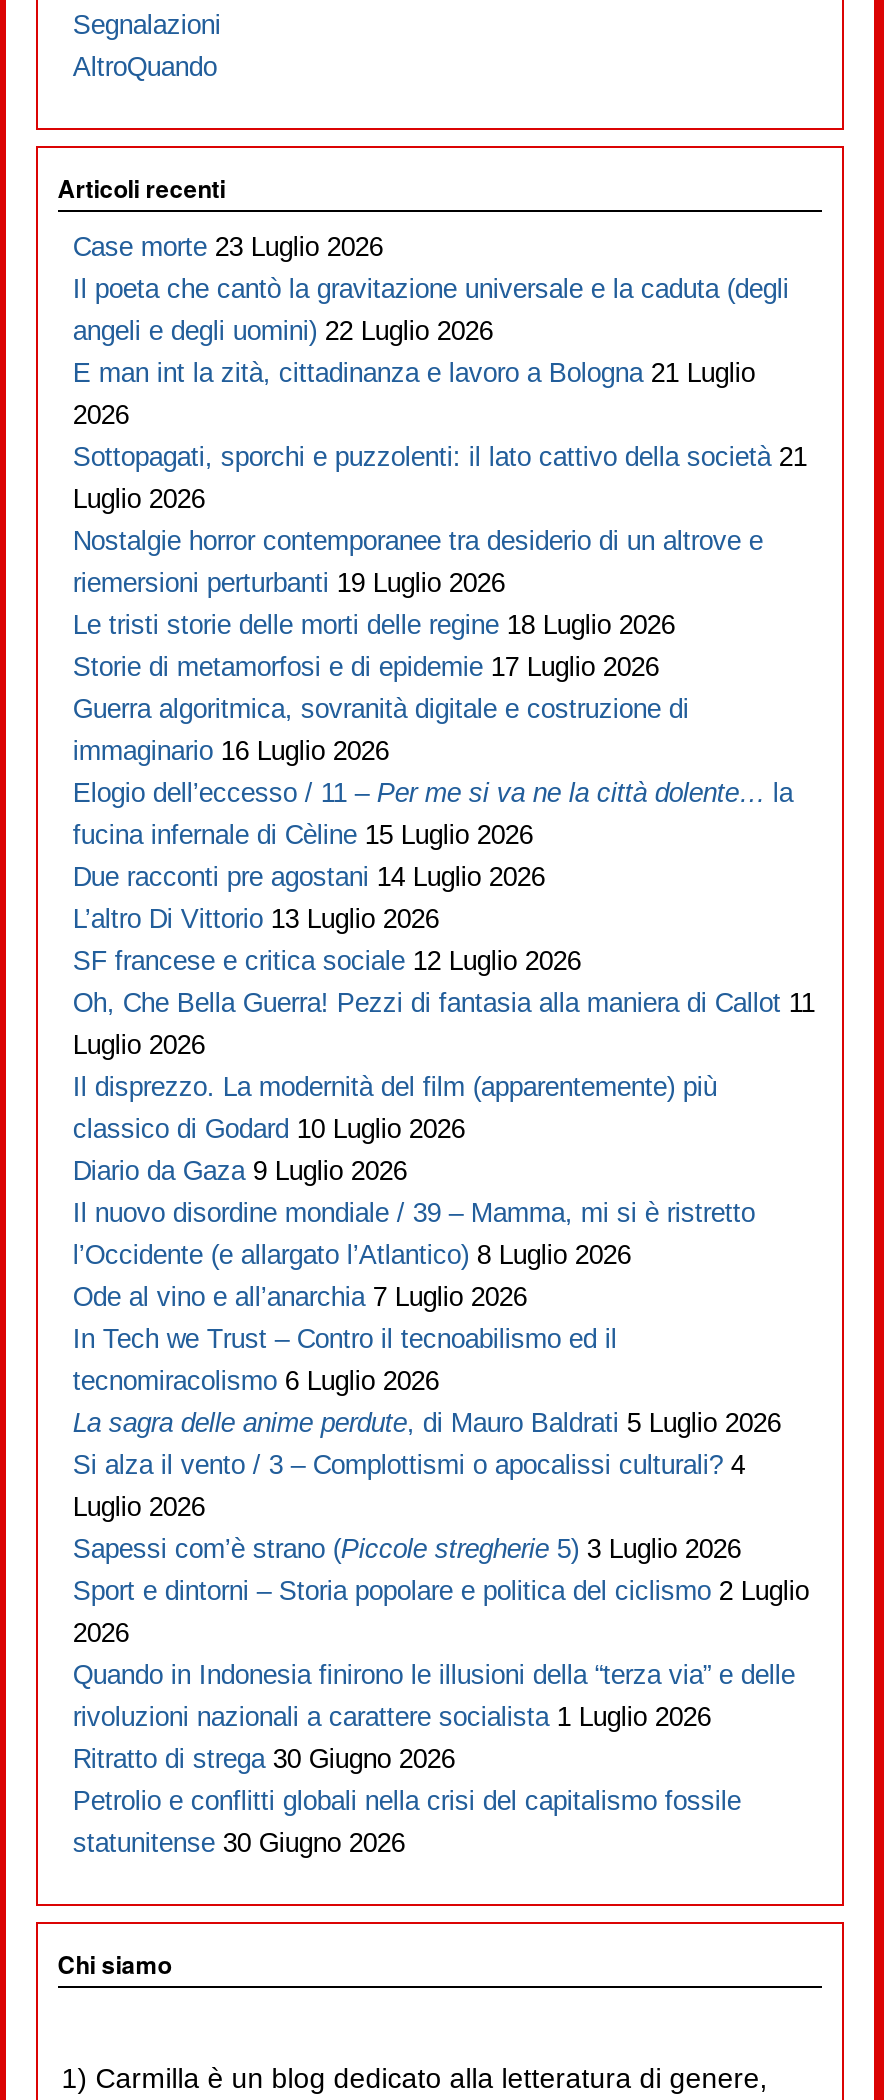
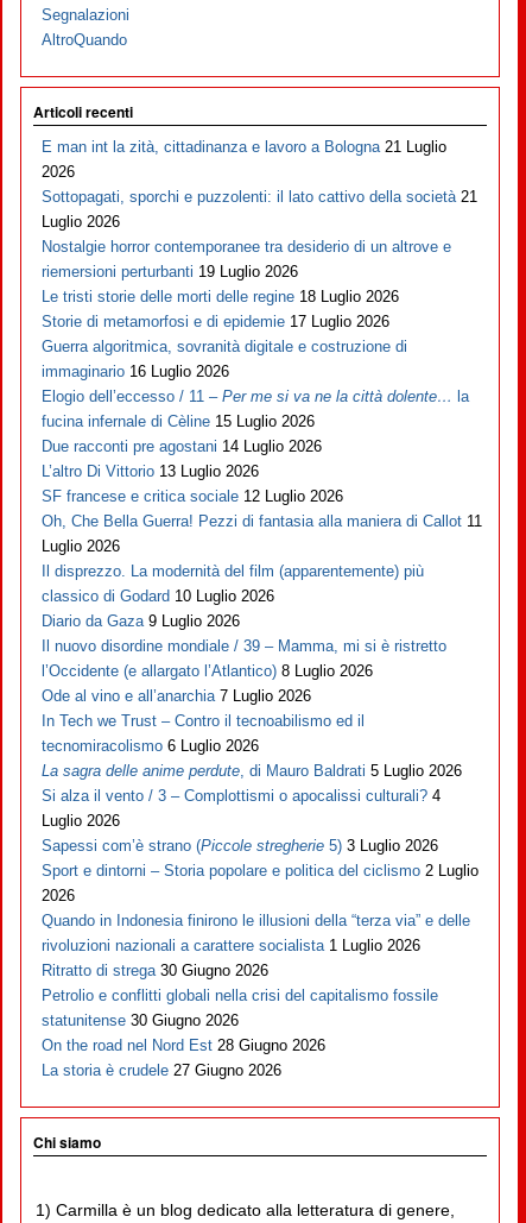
[73,233,789,347] Case morte 23 Luglio 2026 | Il poeta che cantò la gravitazione universale e la caduta (degli | angeli e degli uomini) 22 Luglio 2026 -> none
moved [73,359,815,1859] -> [42,138,482,1030]: E man int la zità, cittadinanza e lavoro a Bologna 21 Luglio | 2026 | Sottopagati, sporchi e puzzolenti: il lato cattivo della società 21 | ... | Petrolio e conflitti globali nella crisi del capitalismo fossile | statunitense 30 Giugno 2026
none -> [42,1037,326,1080] On the road nel Nord Est 28 Giugno 2026 | La storia è crudele 27 Giugno 2026

